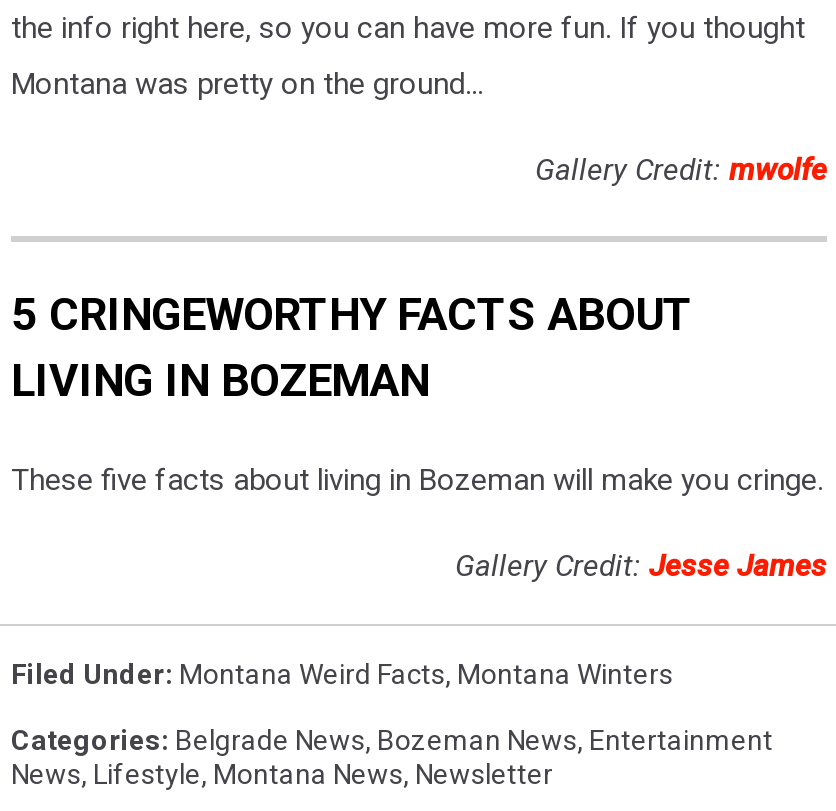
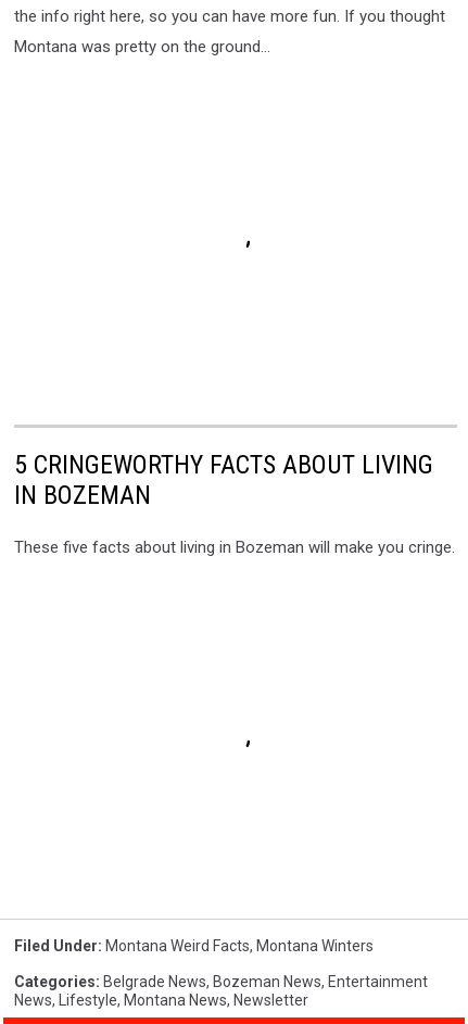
[11,153,827,406] Gallery Credit: mwolfe | 5 CRINGEWORTHY FACTS ABOUT | LIVING IN BOZEMAN -> [14,449,433,510] 5 CRINGEWORTHY FACTS ABOUT LIVING | IN BOZEMAN
[455,548,827,584] Gallery Credit: Jesse James -> none

